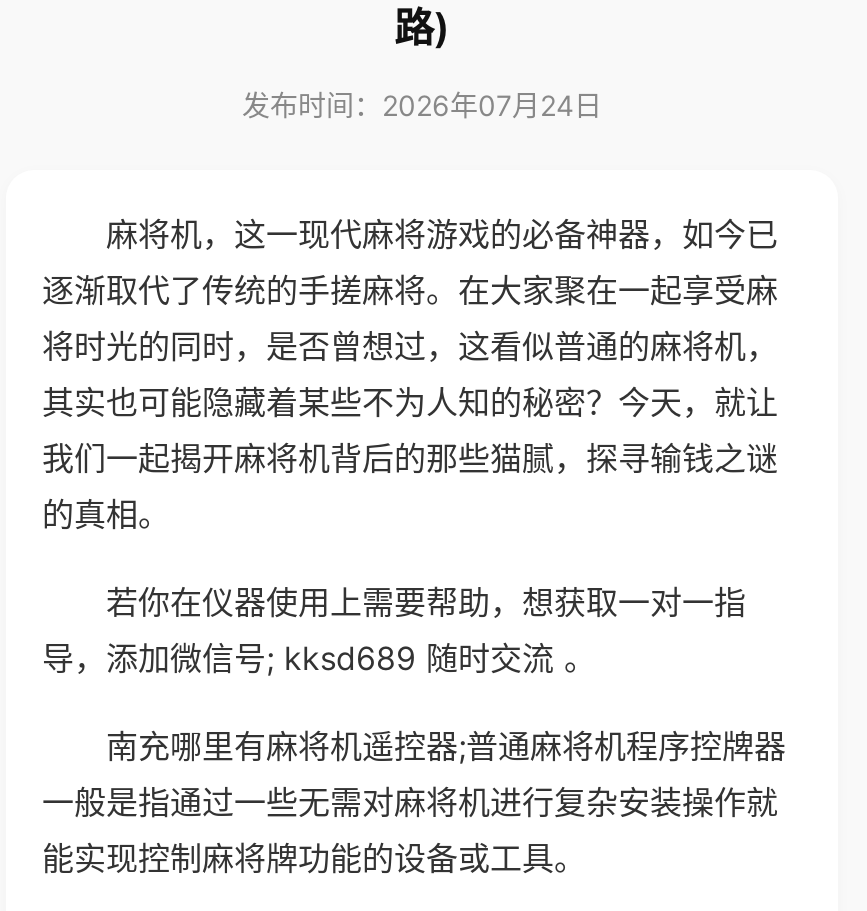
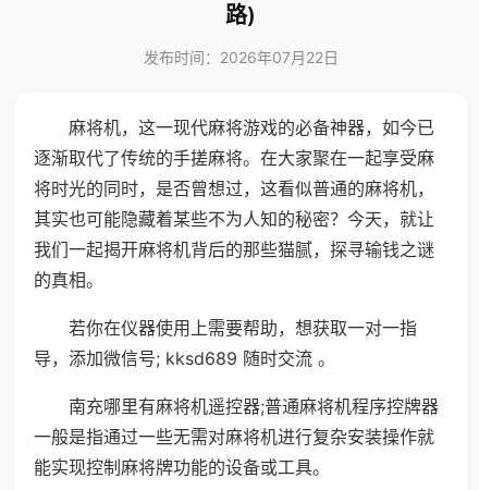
[242,88,602,122] 发布时间：2026年07月24日 -> [143,48,338,66] 发布时间：2026年07月22日

